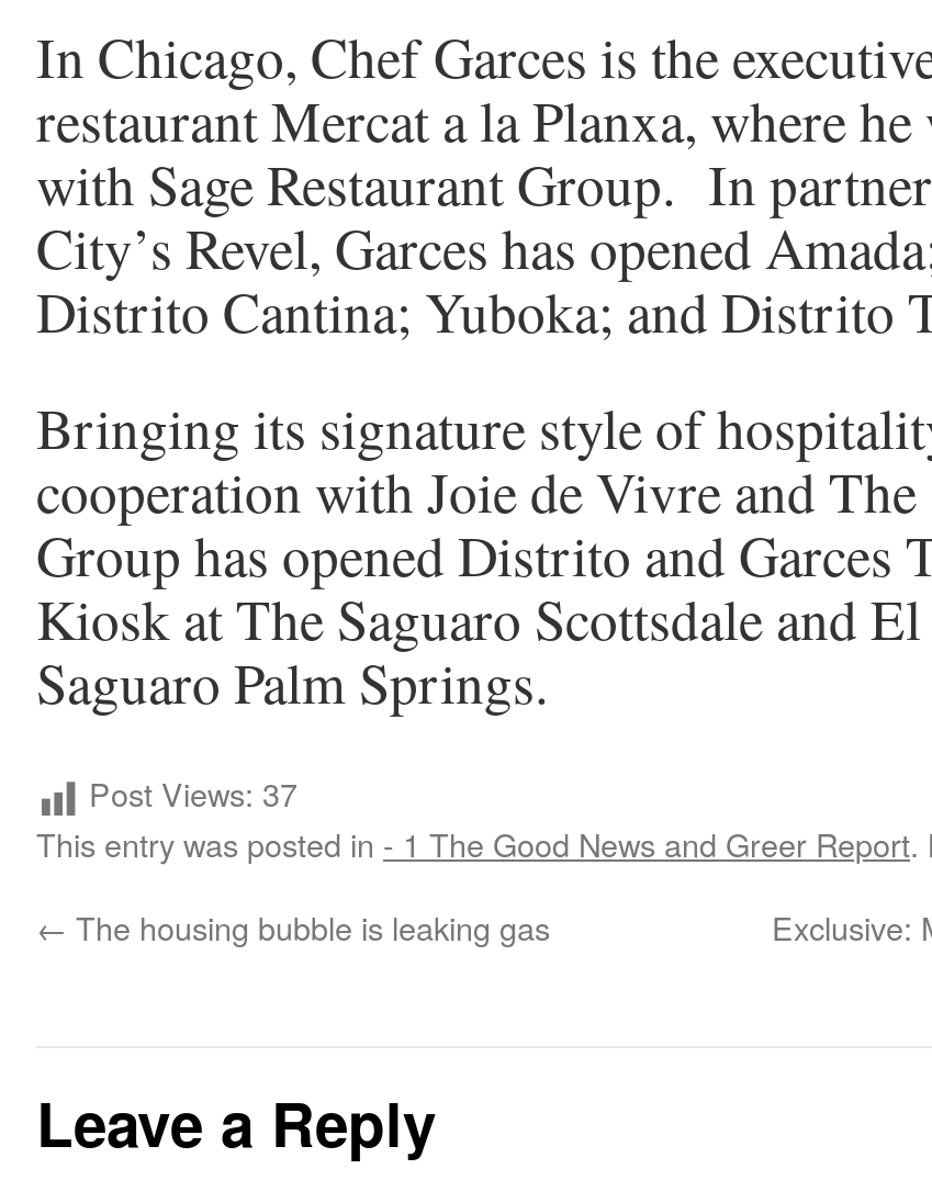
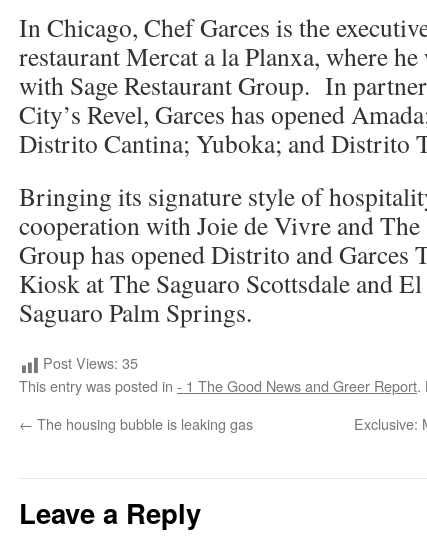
[89,770,297,816] Post Views: 37 -> [43,352,138,373] Post Views: 35

